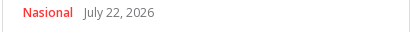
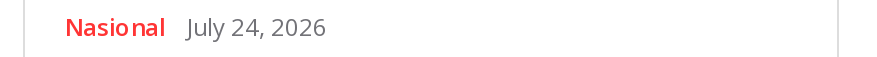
[23,4,154,21] Nasional July 22, 2026 -> [65,9,327,43] Nasional July 24, 2026

